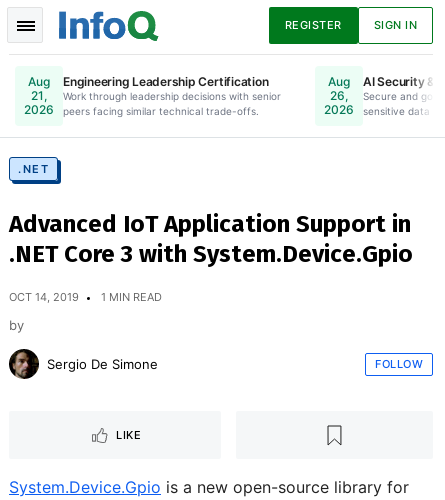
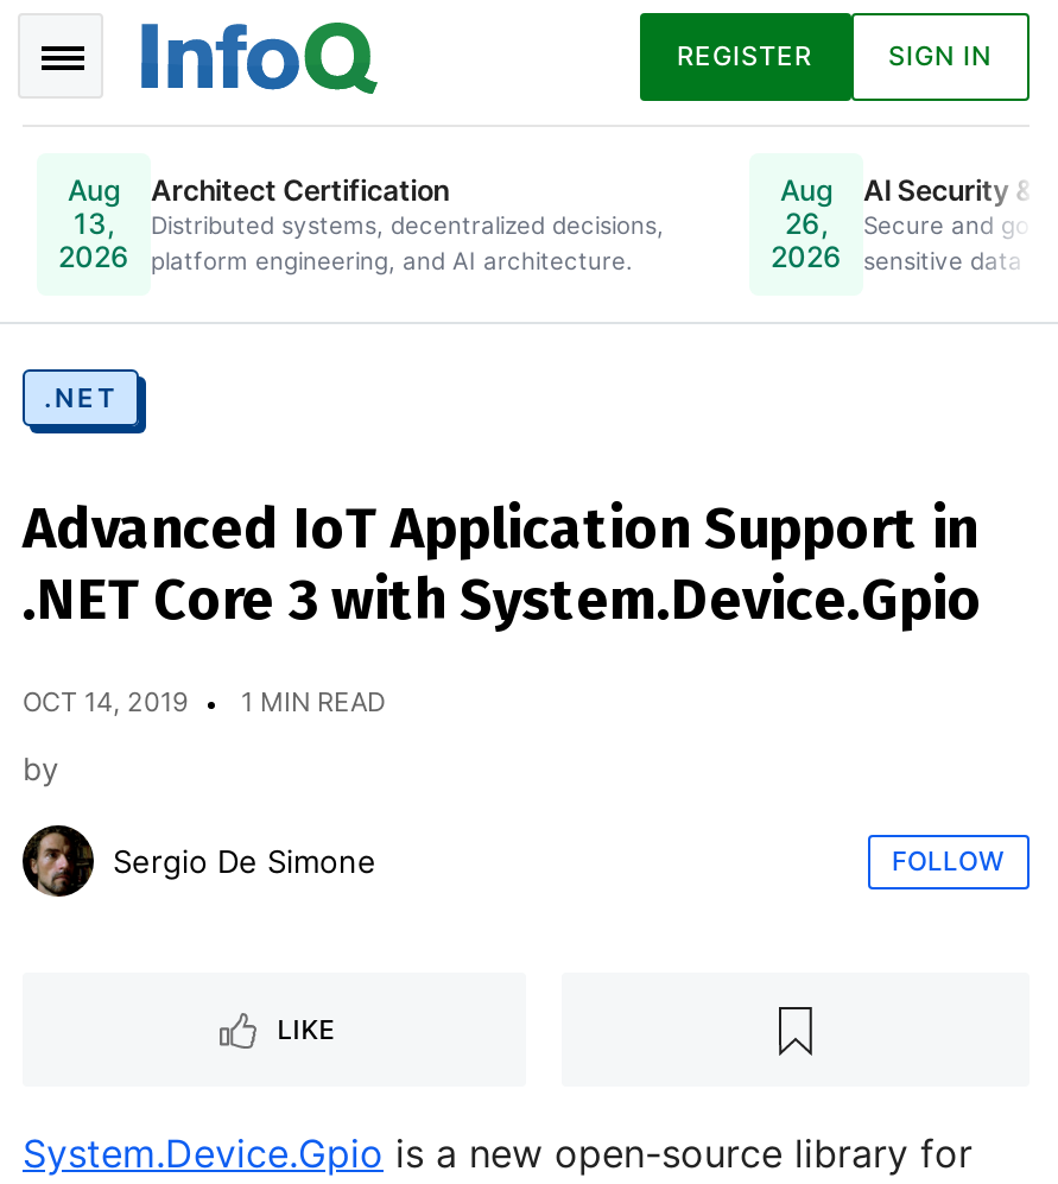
[63,73,281,116] Engineering Leadership Certification | Work through leadership decisions with senior | peers facing similar technical trade-offs. -> [151,171,664,273] Architect Certification | Distributed systems, decentralized decisions, | platform engineering, and AI architecture.
[31,88,47,103] 21, -> [74,205,114,241] 13,

